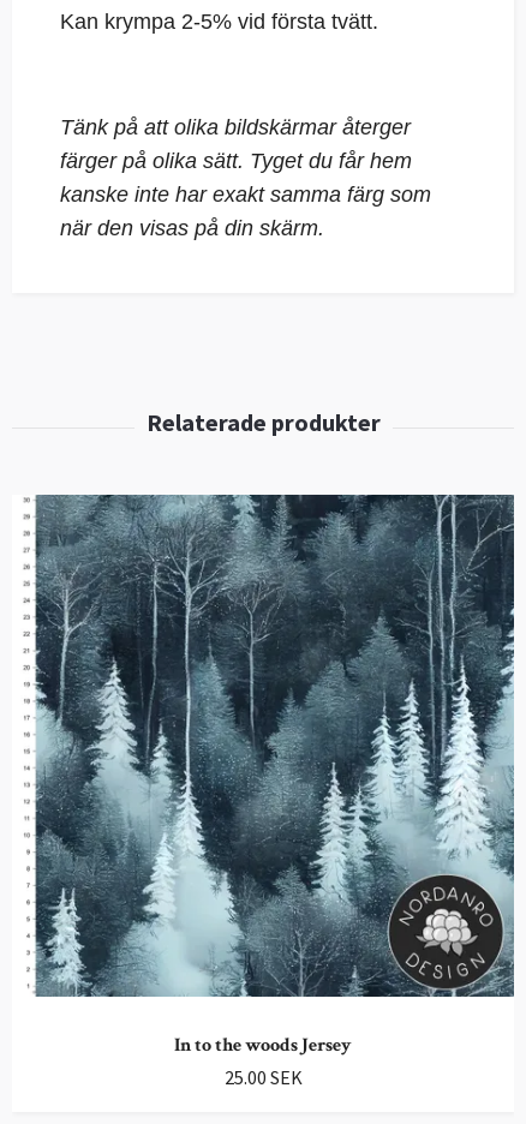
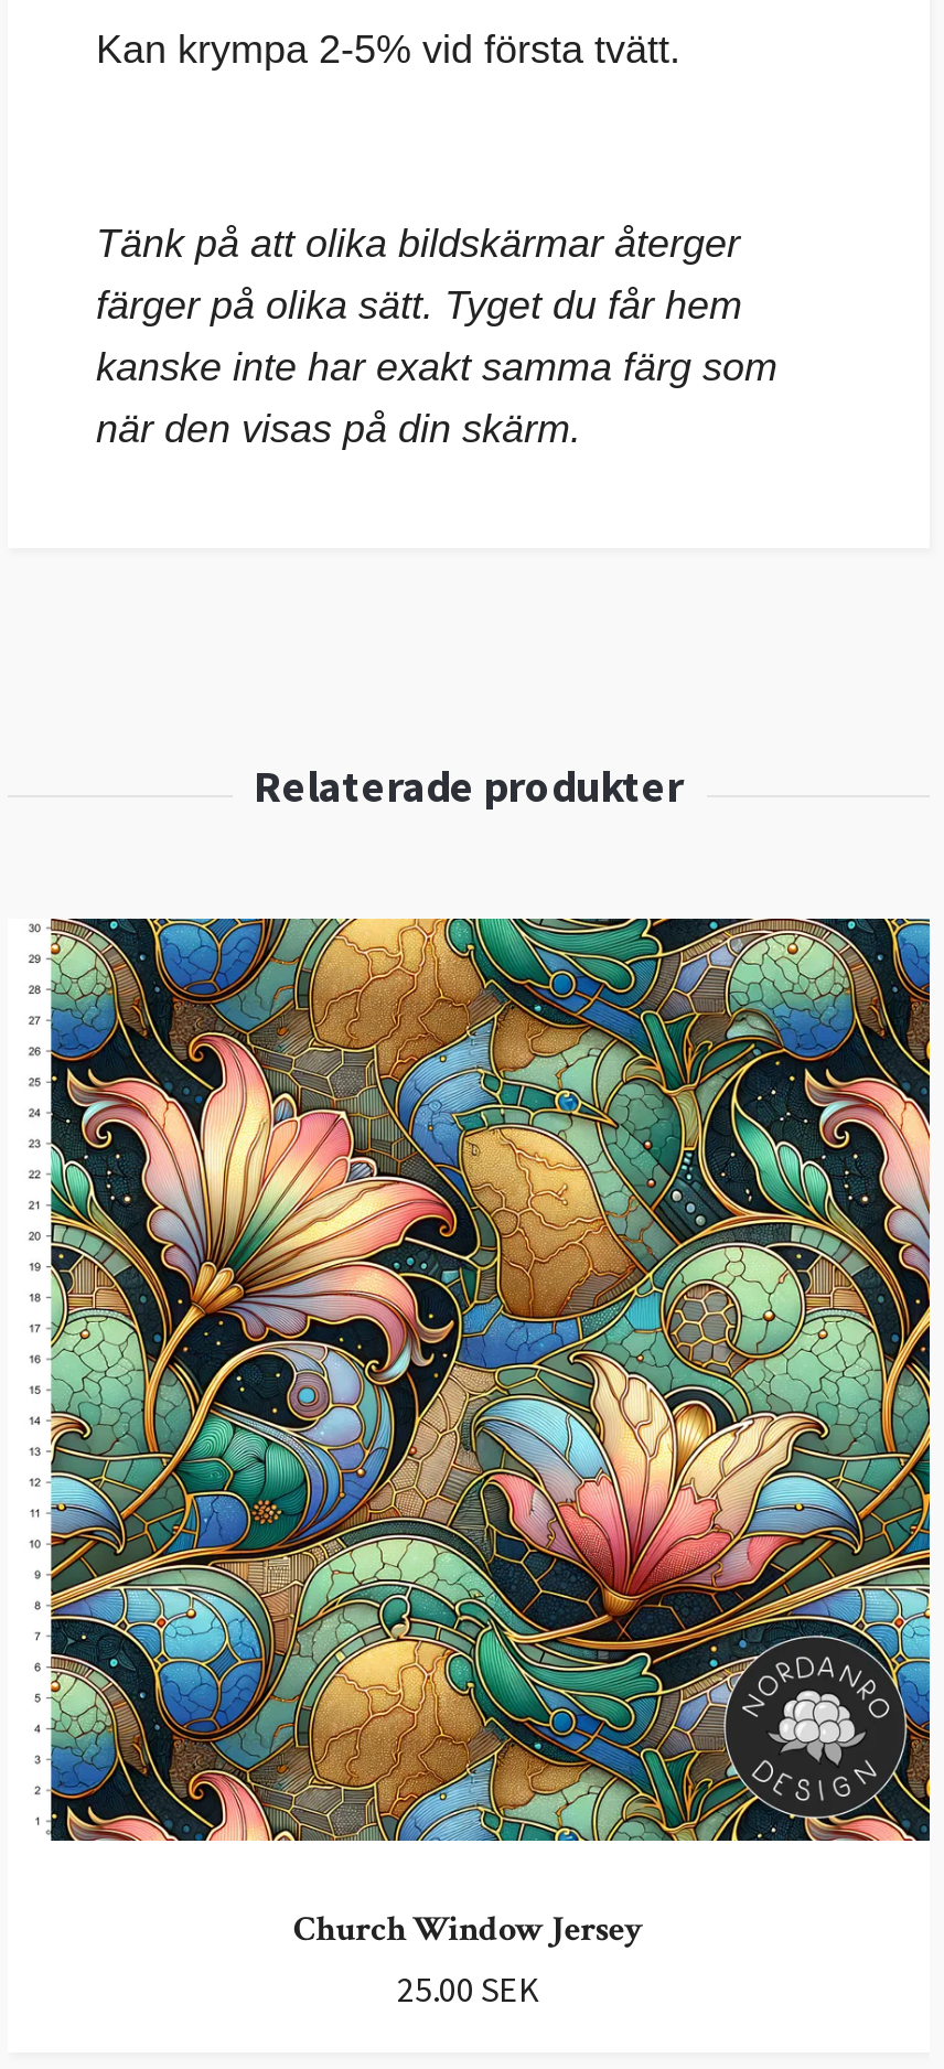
[35,494,515,1058] [image] | In to the woods Jersey -> [50,916,932,1954] [image] | Church Window Jersey

